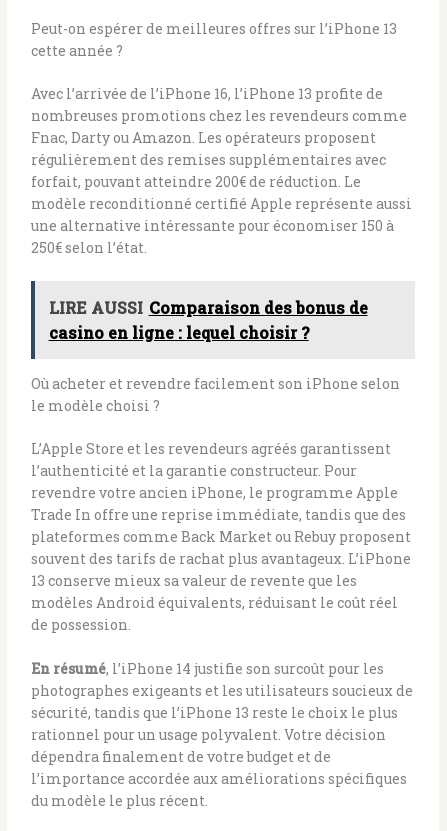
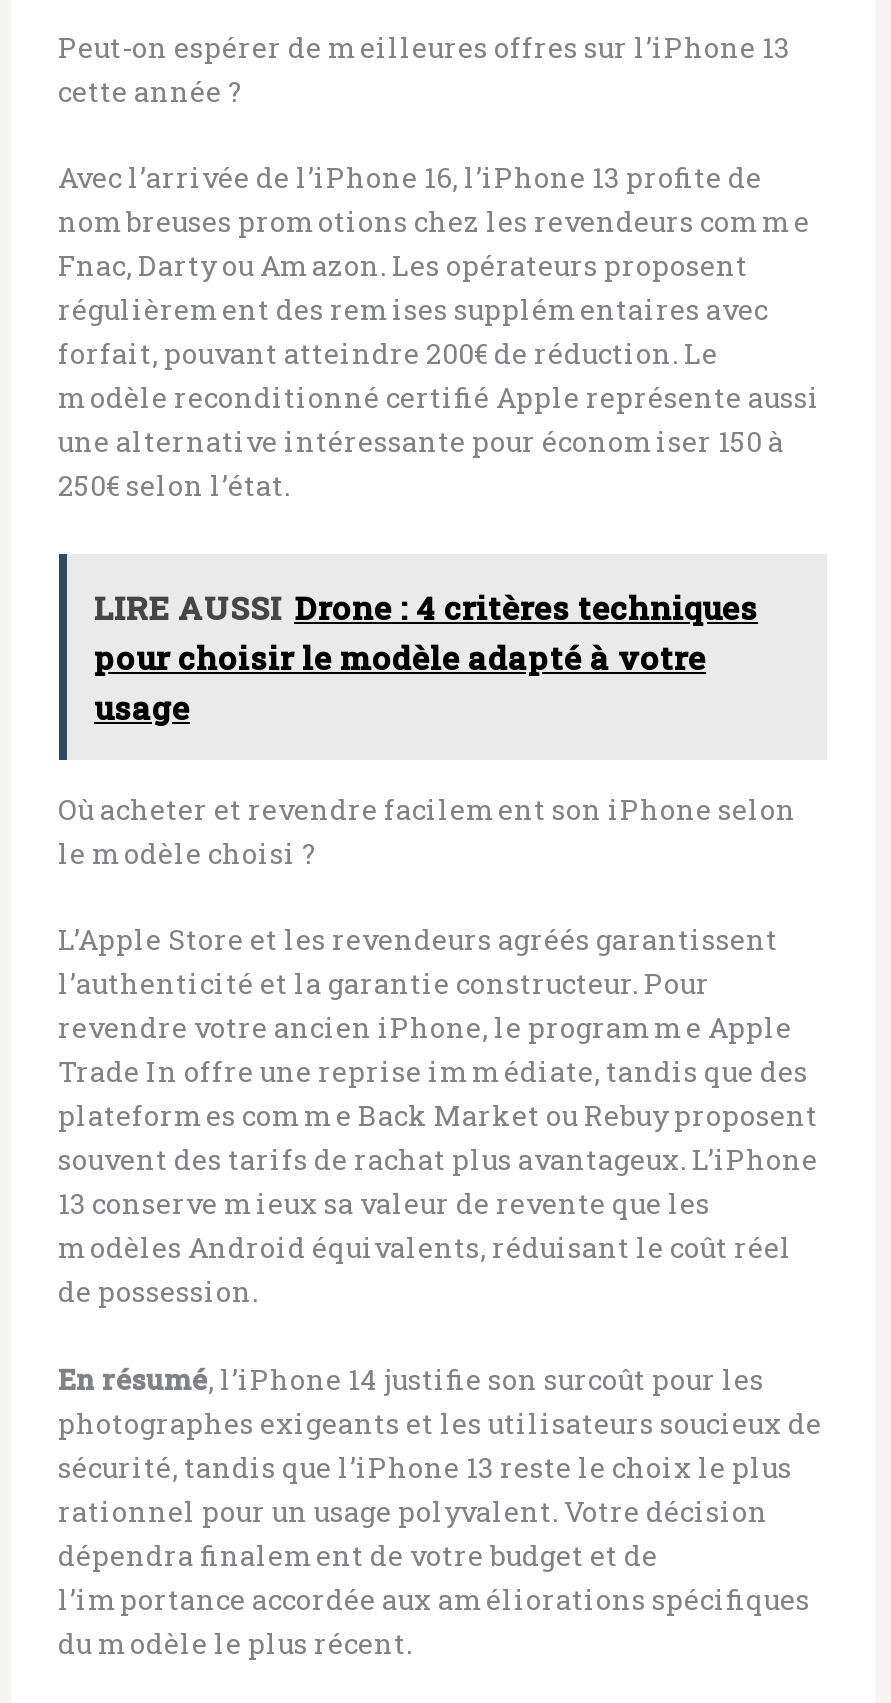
[48,297,367,343] LIRE AUSSI Comparaison des bonus de | casino en ligne : lequel choisir ? -> [94,586,758,728] LIRE AUSSI Drone : 4 critères techniques | pour choisir le modèle adapté à votre | usage

